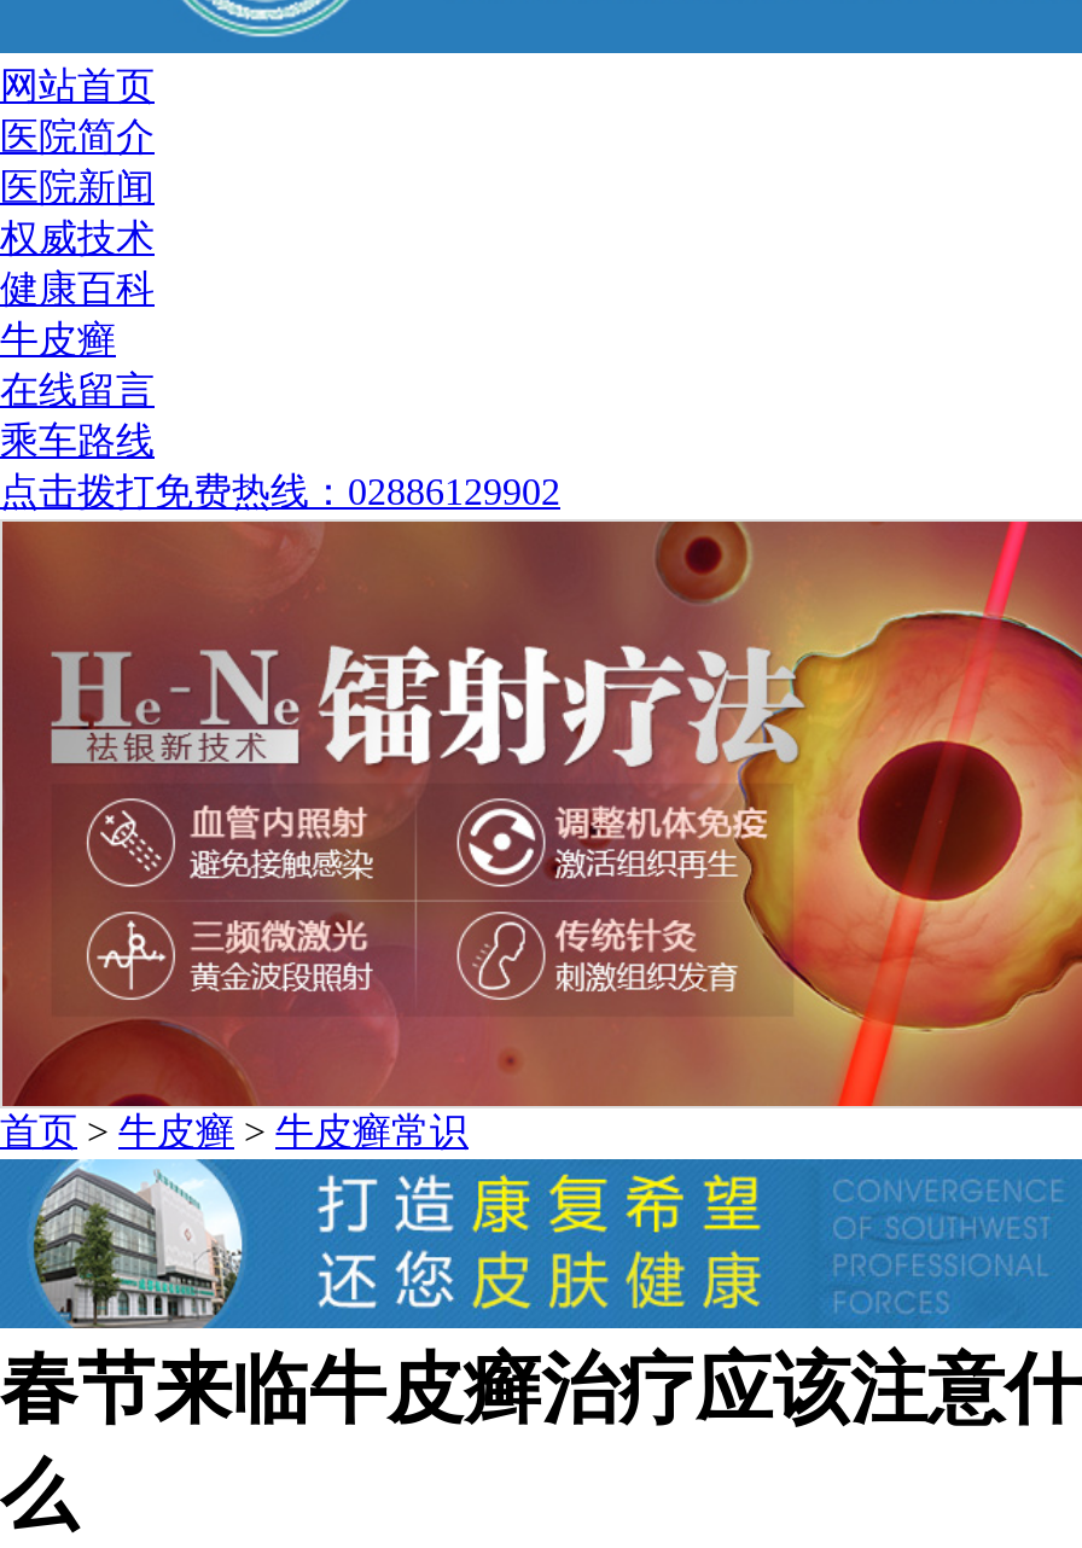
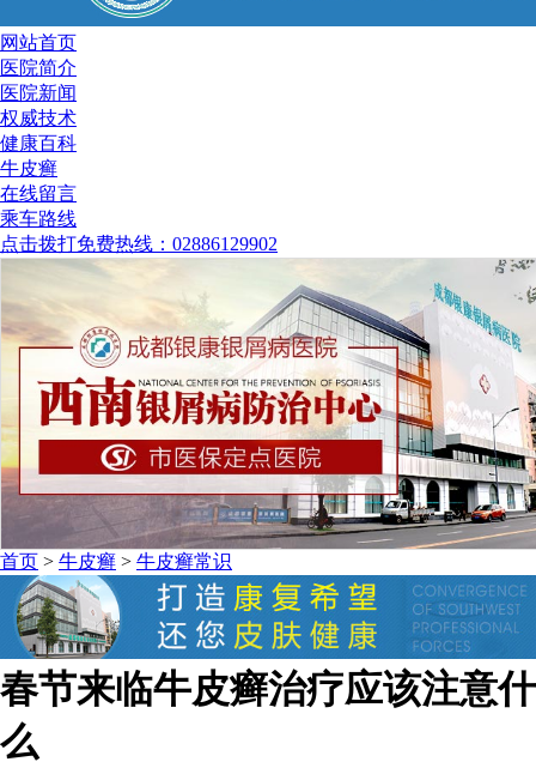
[7,519,1075,1108] [image] -> [4,259,532,550] [image]

